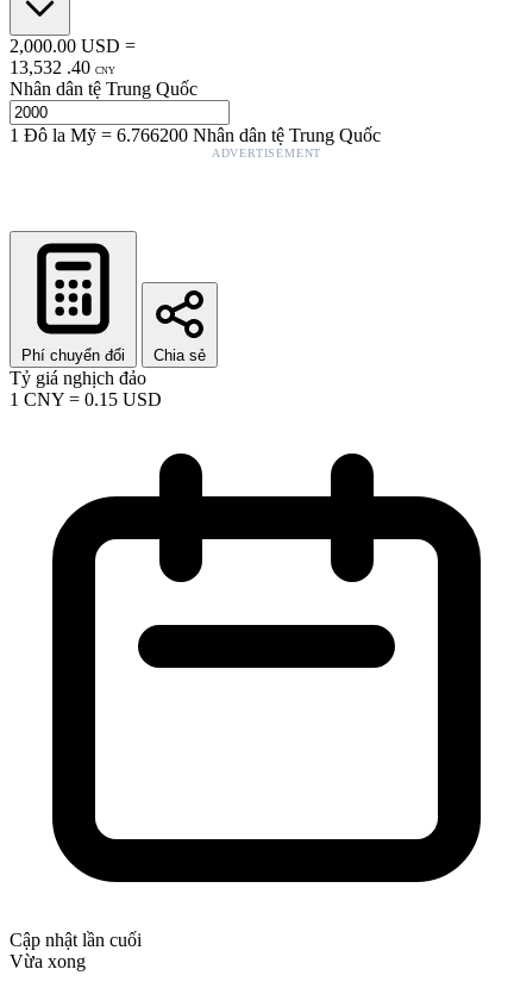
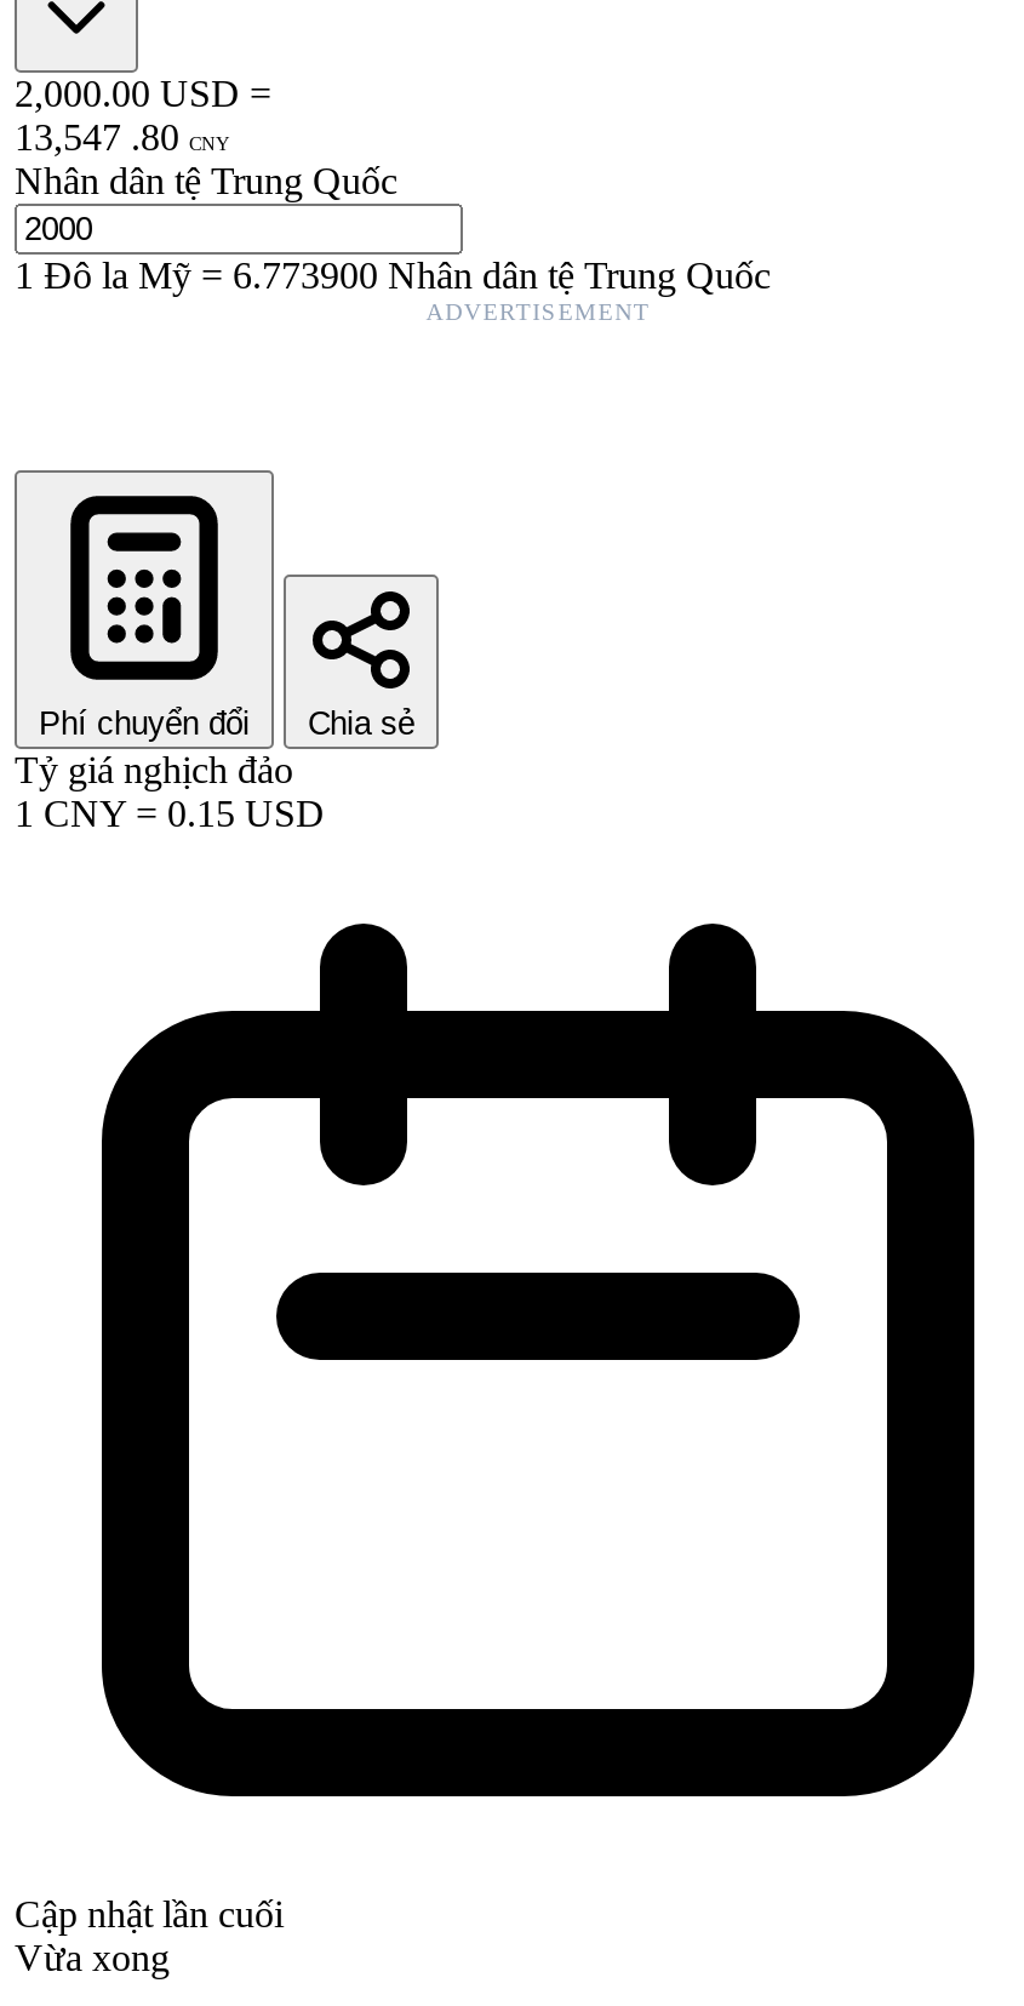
[10,57,115,77] 13,532 . 40 CNY -> [15,116,230,157] 13,547 . 80 CNY
[10,125,381,145] 1Đô la Mỹ=6.766200 Nhân dân tệ Trung Quốc -> [15,254,771,295] 1Đô la Mỹ=6.773900 Nhân dân tệ Trung Quốc

